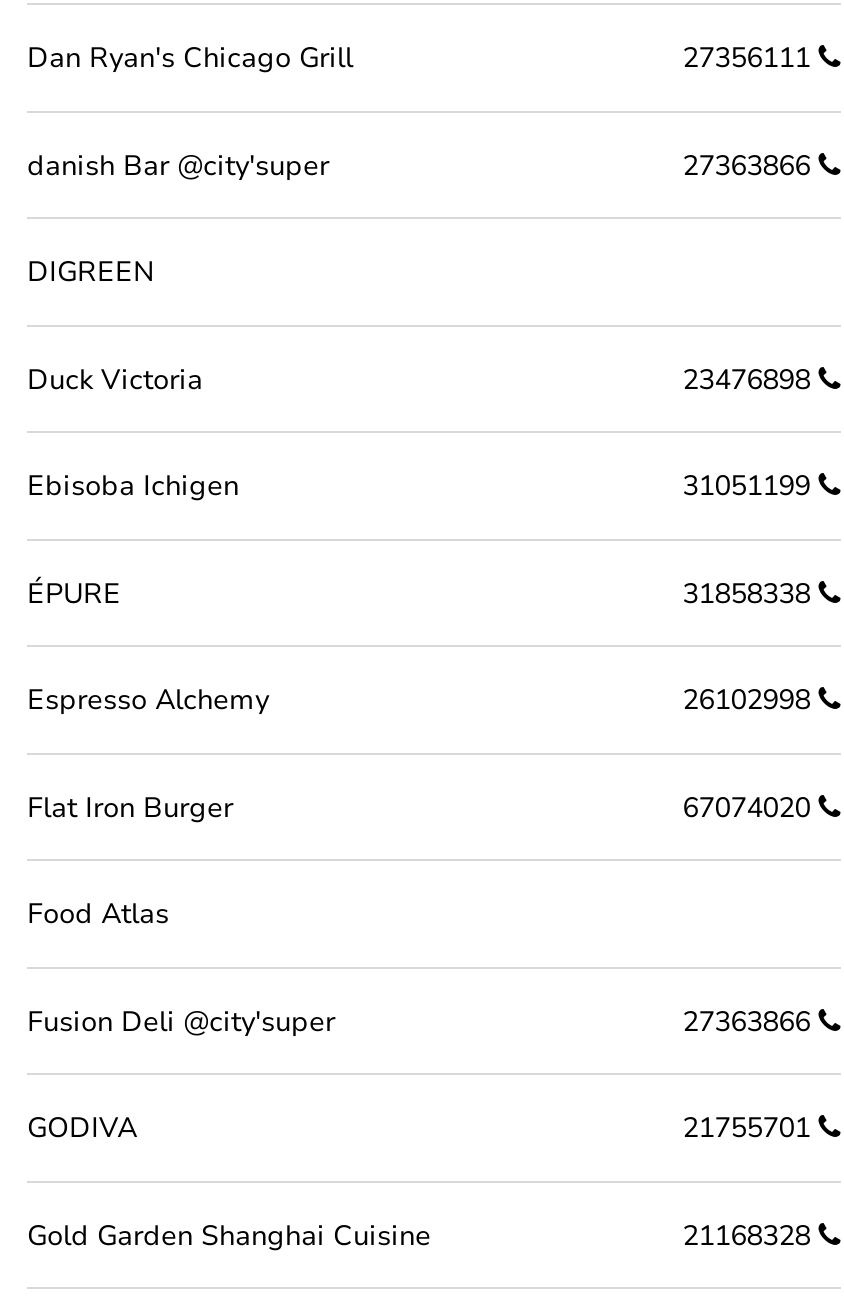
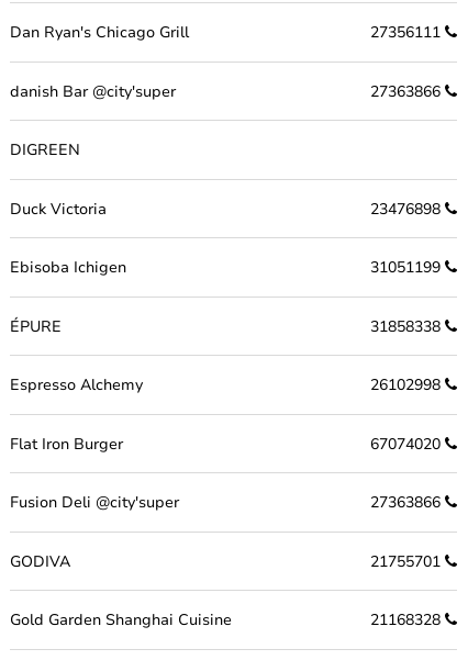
[27,895,169,933] Food Atlas -> none

